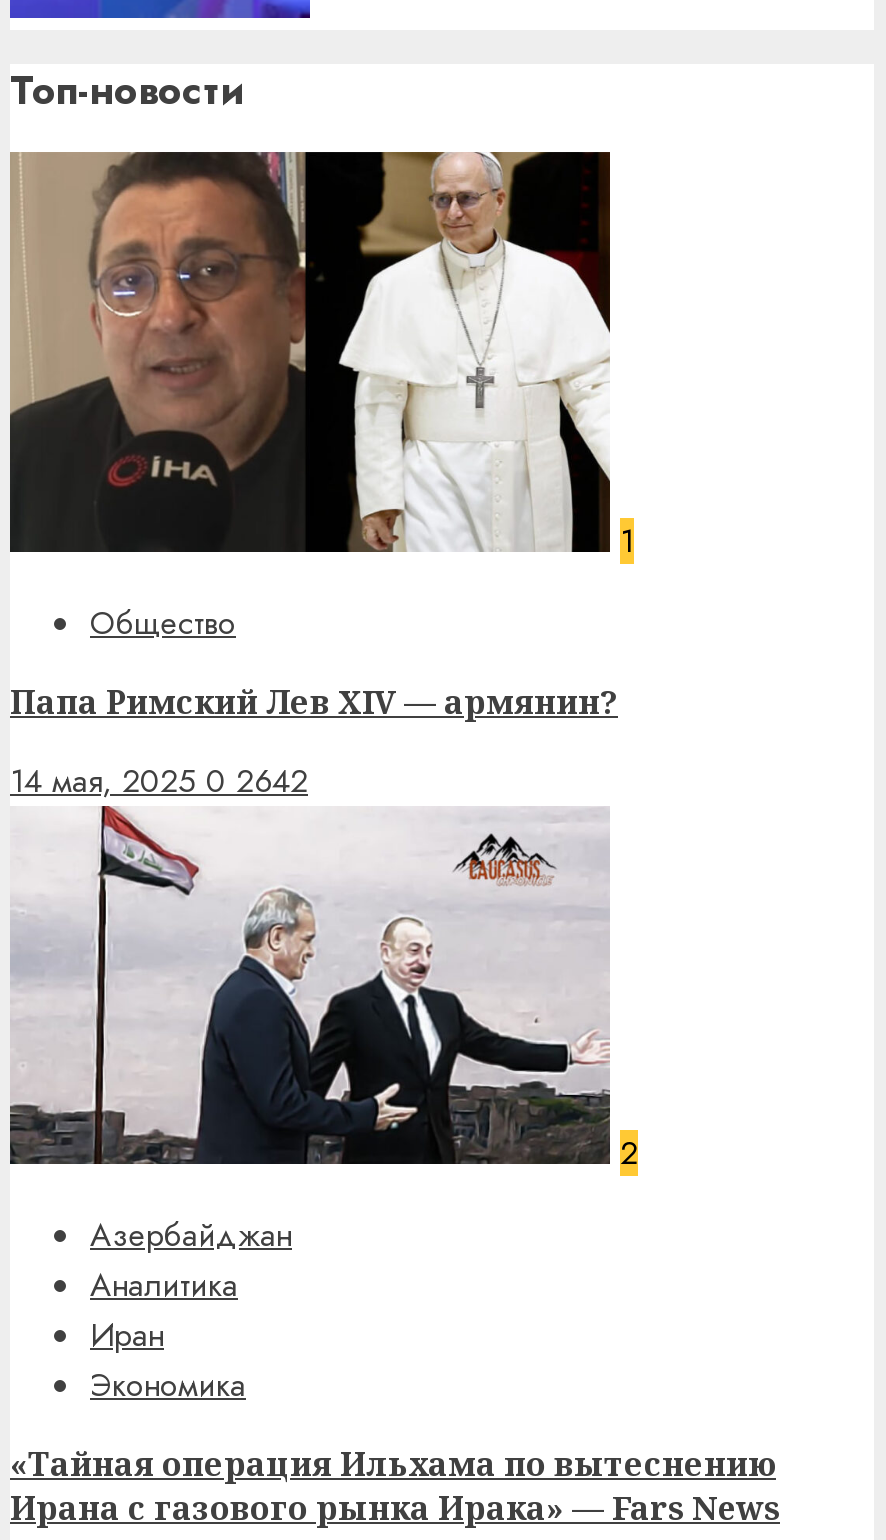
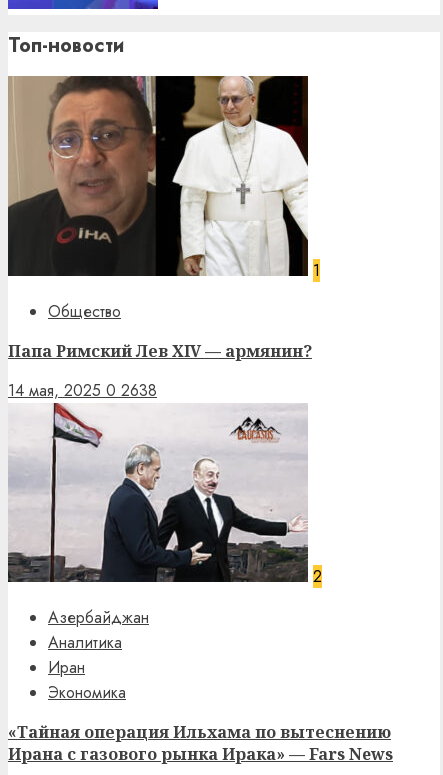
[10,759,308,805] 14 мая, 2025 0 2642 -> [8,379,157,402] 14 мая, 2025 0 2638

